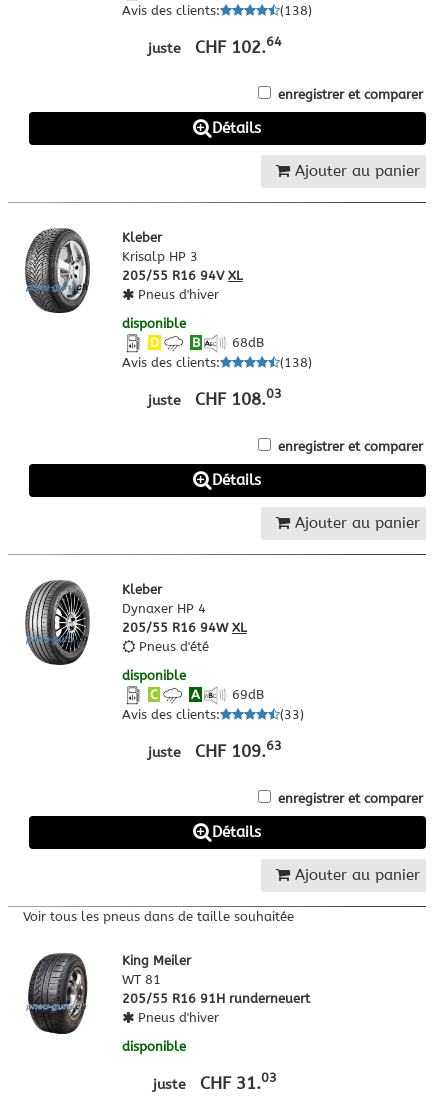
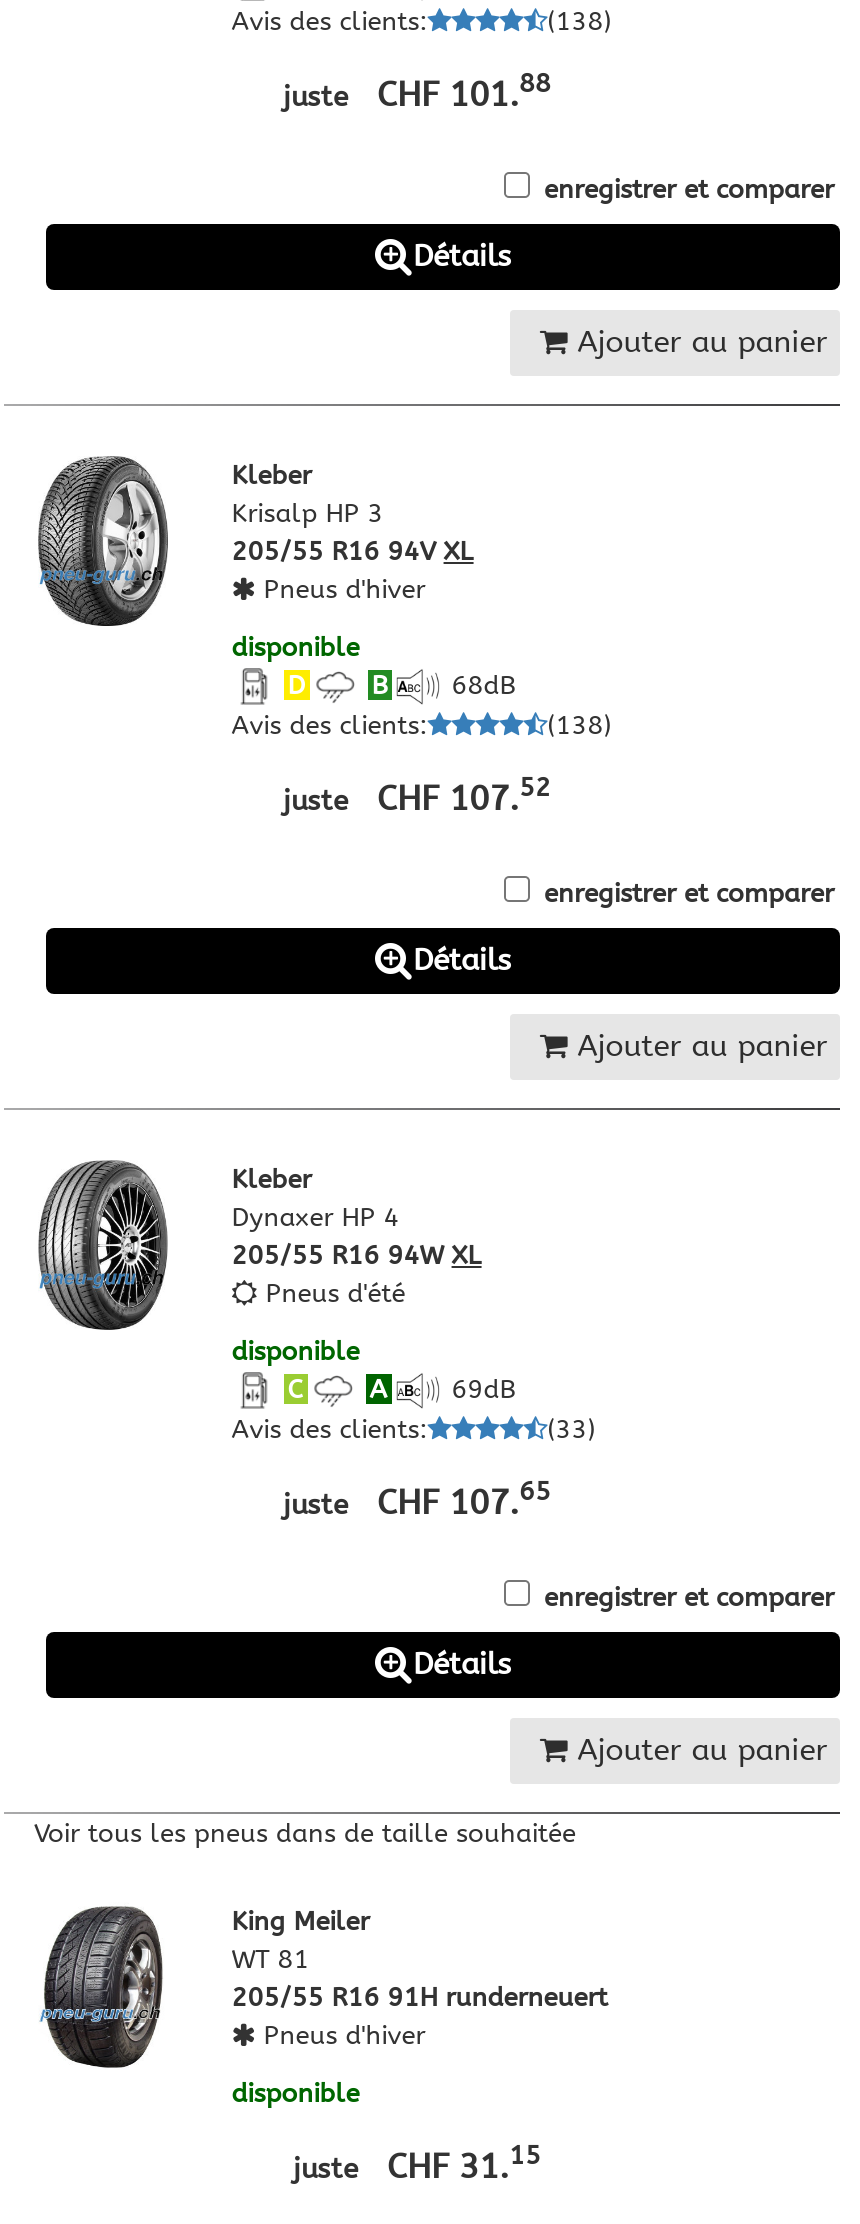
[147,34,281,57] juste CHF 102.64 -> [283,69,551,114] juste CHF 101.88
[147,386,281,409] juste CHF 108.03 -> [283,773,551,818] juste CHF 107.52
[147,738,281,761] juste CHF 109.63 -> [283,1477,551,1522] juste CHF 107.65
[152,1070,276,1093] juste CHF 31.03 -> [293,2141,541,2185] juste CHF 31.15

